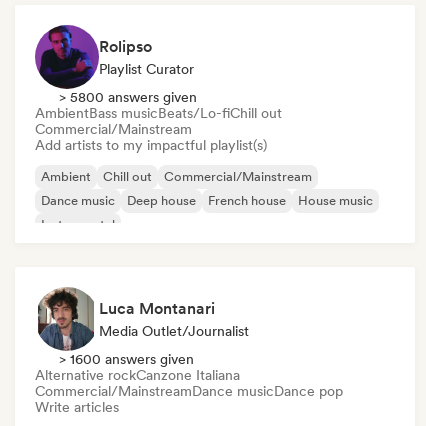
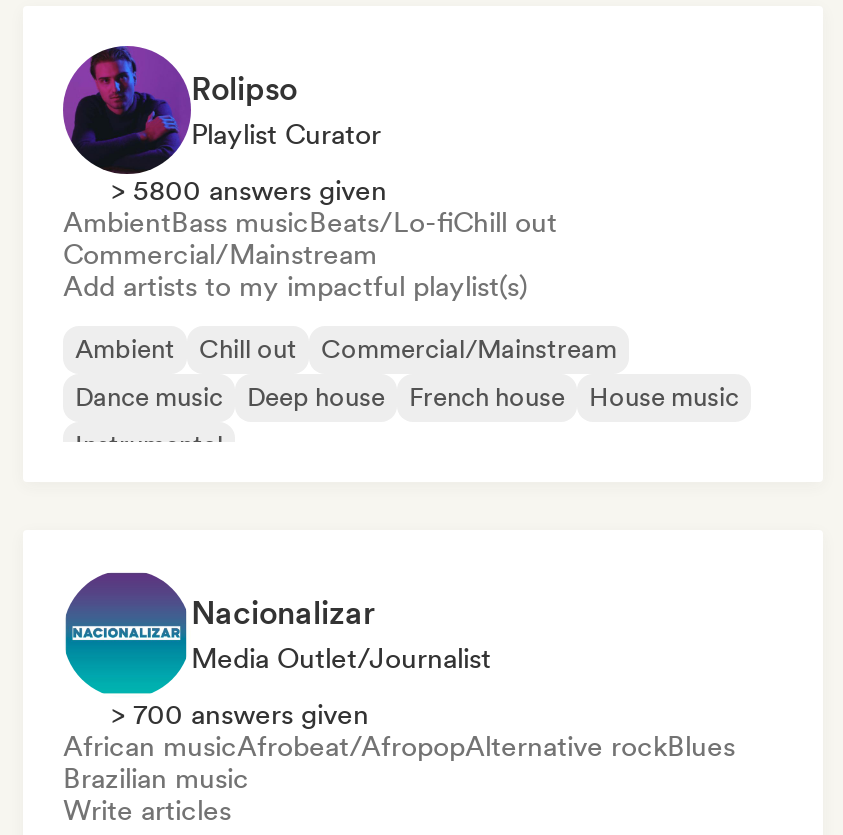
[36,287,215,344] [image] | Luca Montanari -> [63,572,375,684] [image] | Nacionalizar
[35,351,343,399] > 1600 answers given | Alternative rockCanzone Italiana | Commercial/MainstreamDance musicDance pop -> [63,698,735,794] > 700 answers given | African musicAfrobeat/AfropopAlternative rockBlues | Brazilian music

